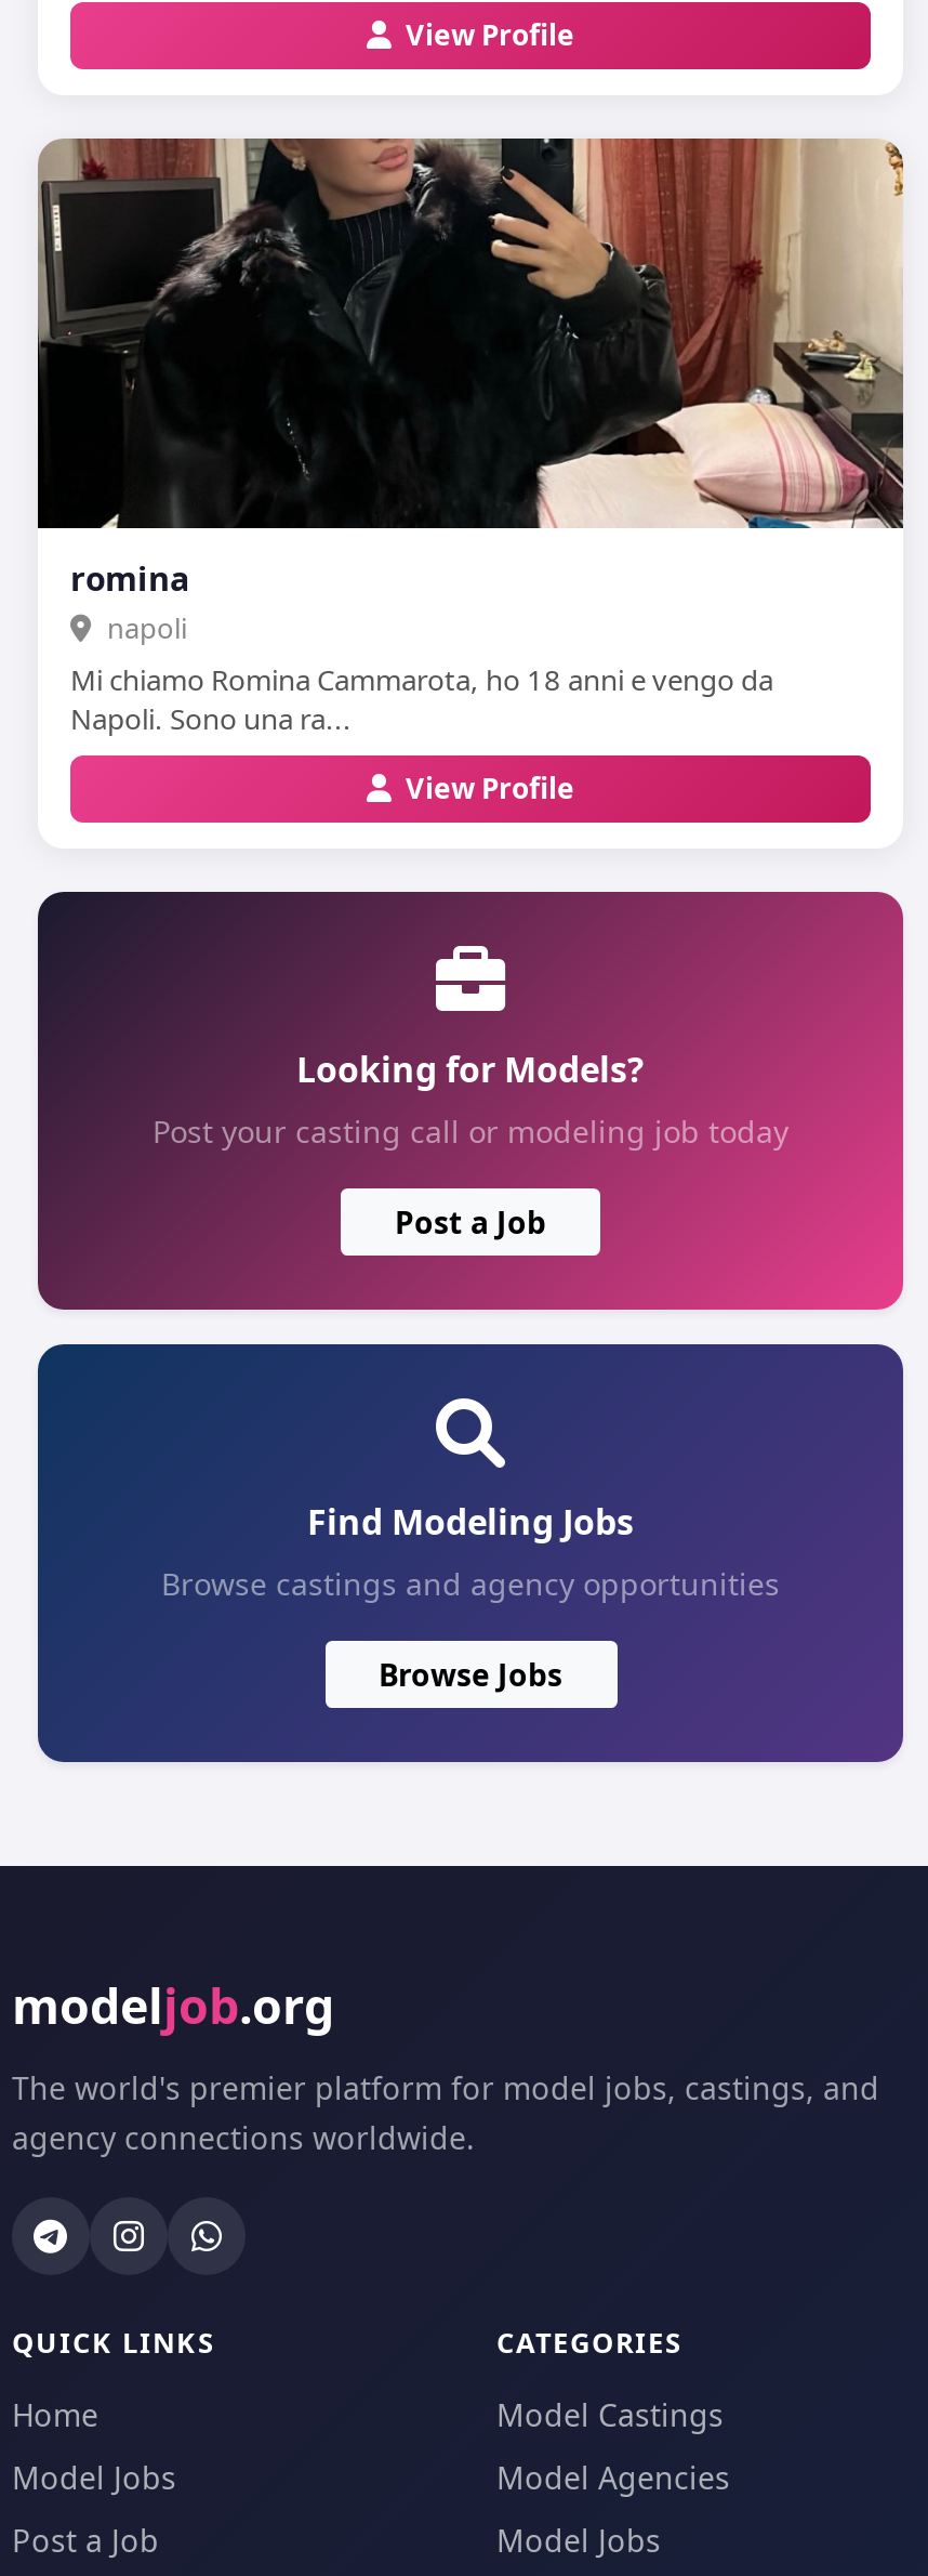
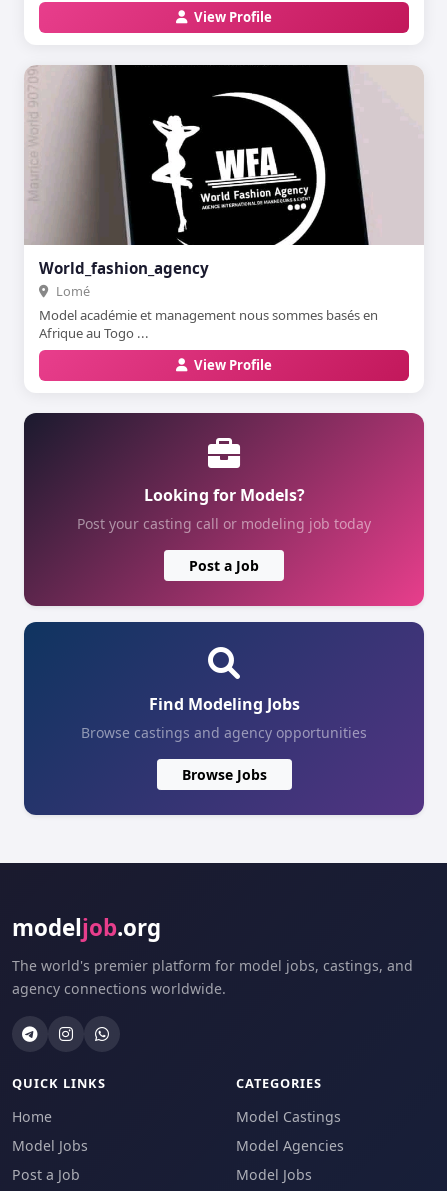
[36,136,905,739] [image] | romina | napoli | Mi chiamo Romina Cammarota, ho 18 anni e vengo da | Napoli. Sono una ra... -> [24,64,424,342] [image] | World_fashion_agency | Lomé | Model académie et management nous sommes basés en | Afrique au Togo ...

